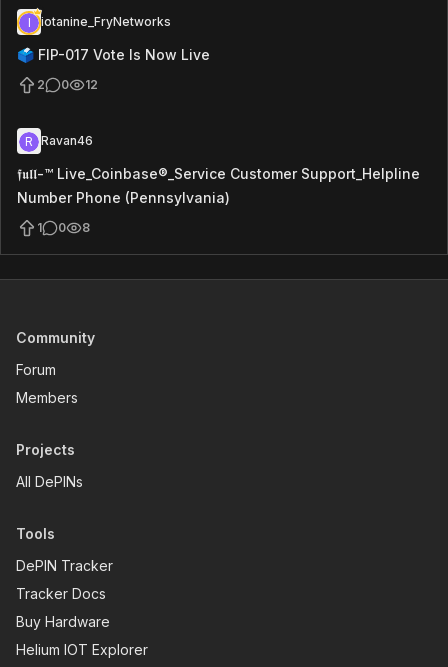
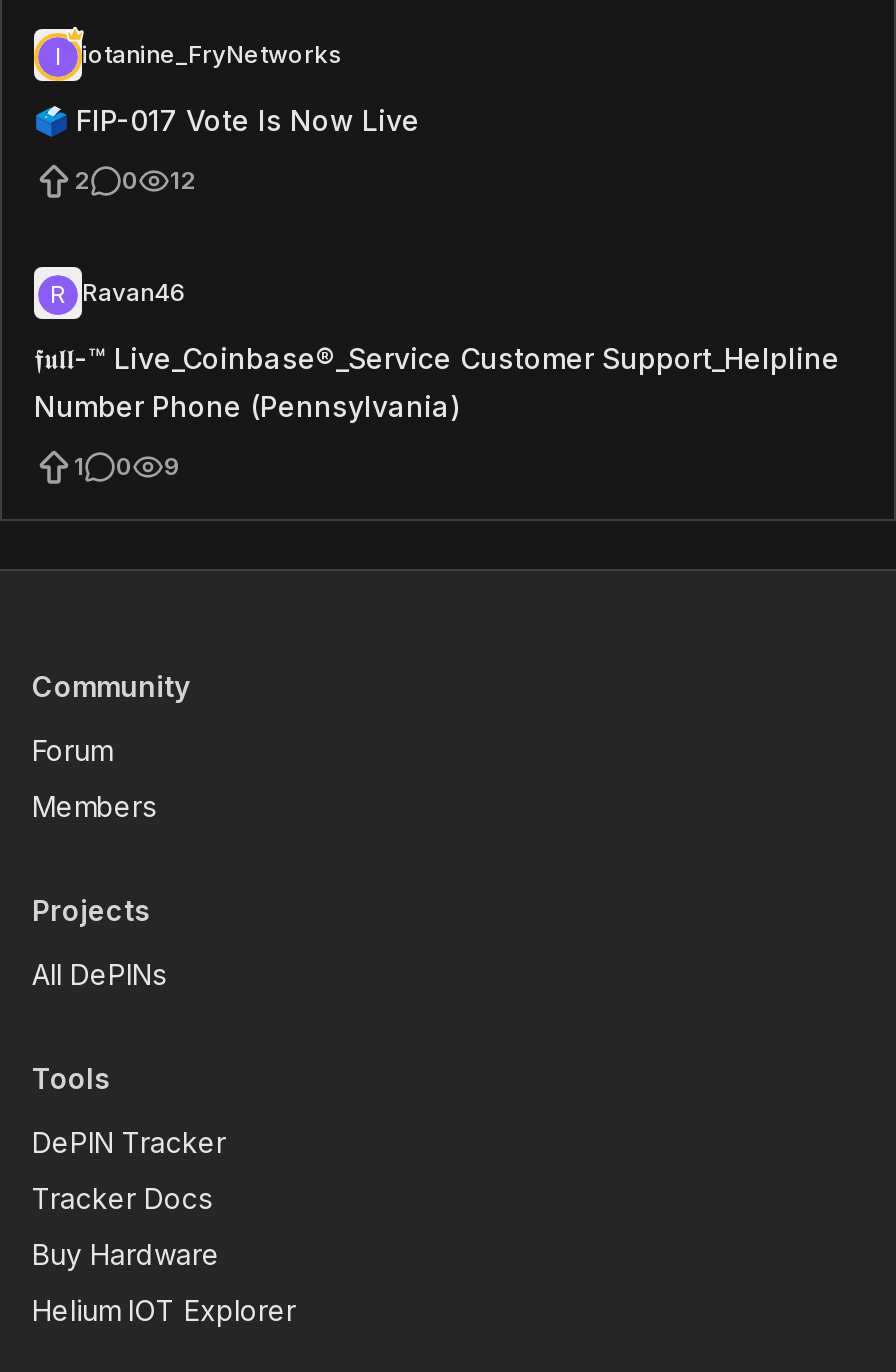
[37,220,90,235] 1 0 8 -> [74,451,180,481] 1 0 9

